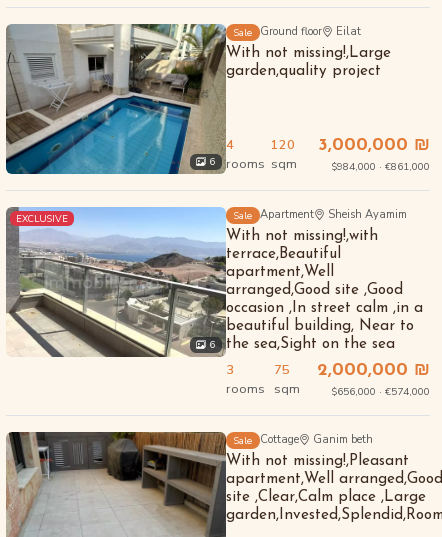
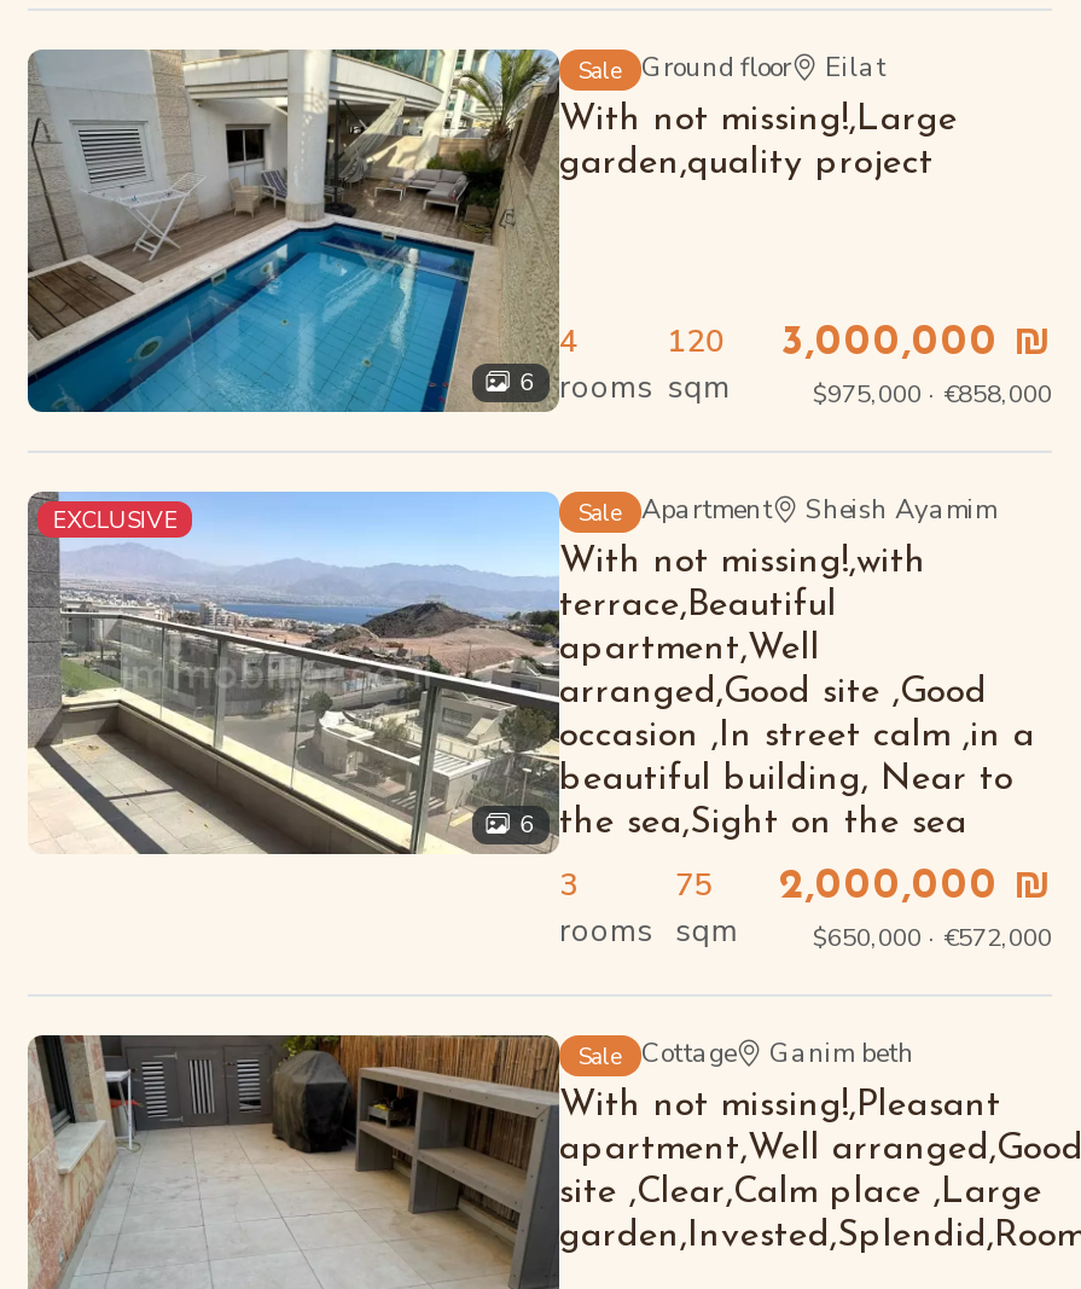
[331,159,430,174] $984,000 · €861,000 -> [813,375,1052,411] $975,000 · €858,000
[331,384,430,399] $656,000 · €574,000 -> [813,919,1052,955] $650,000 · €572,000

